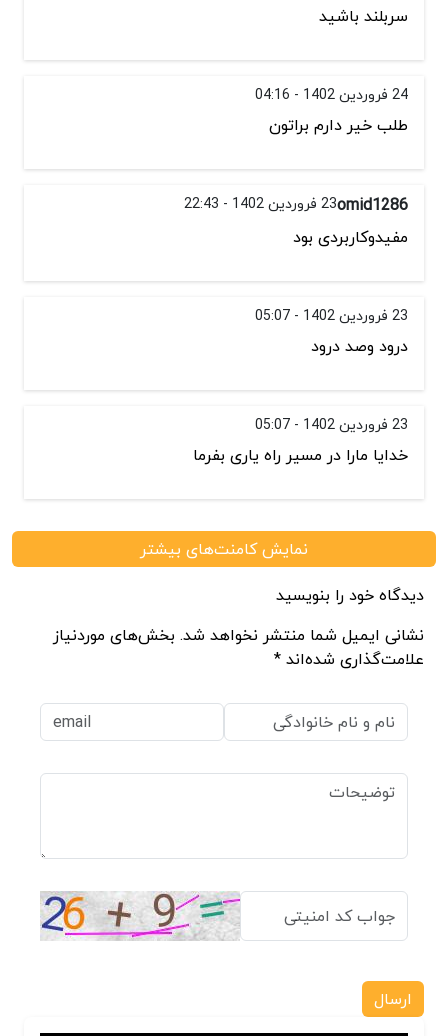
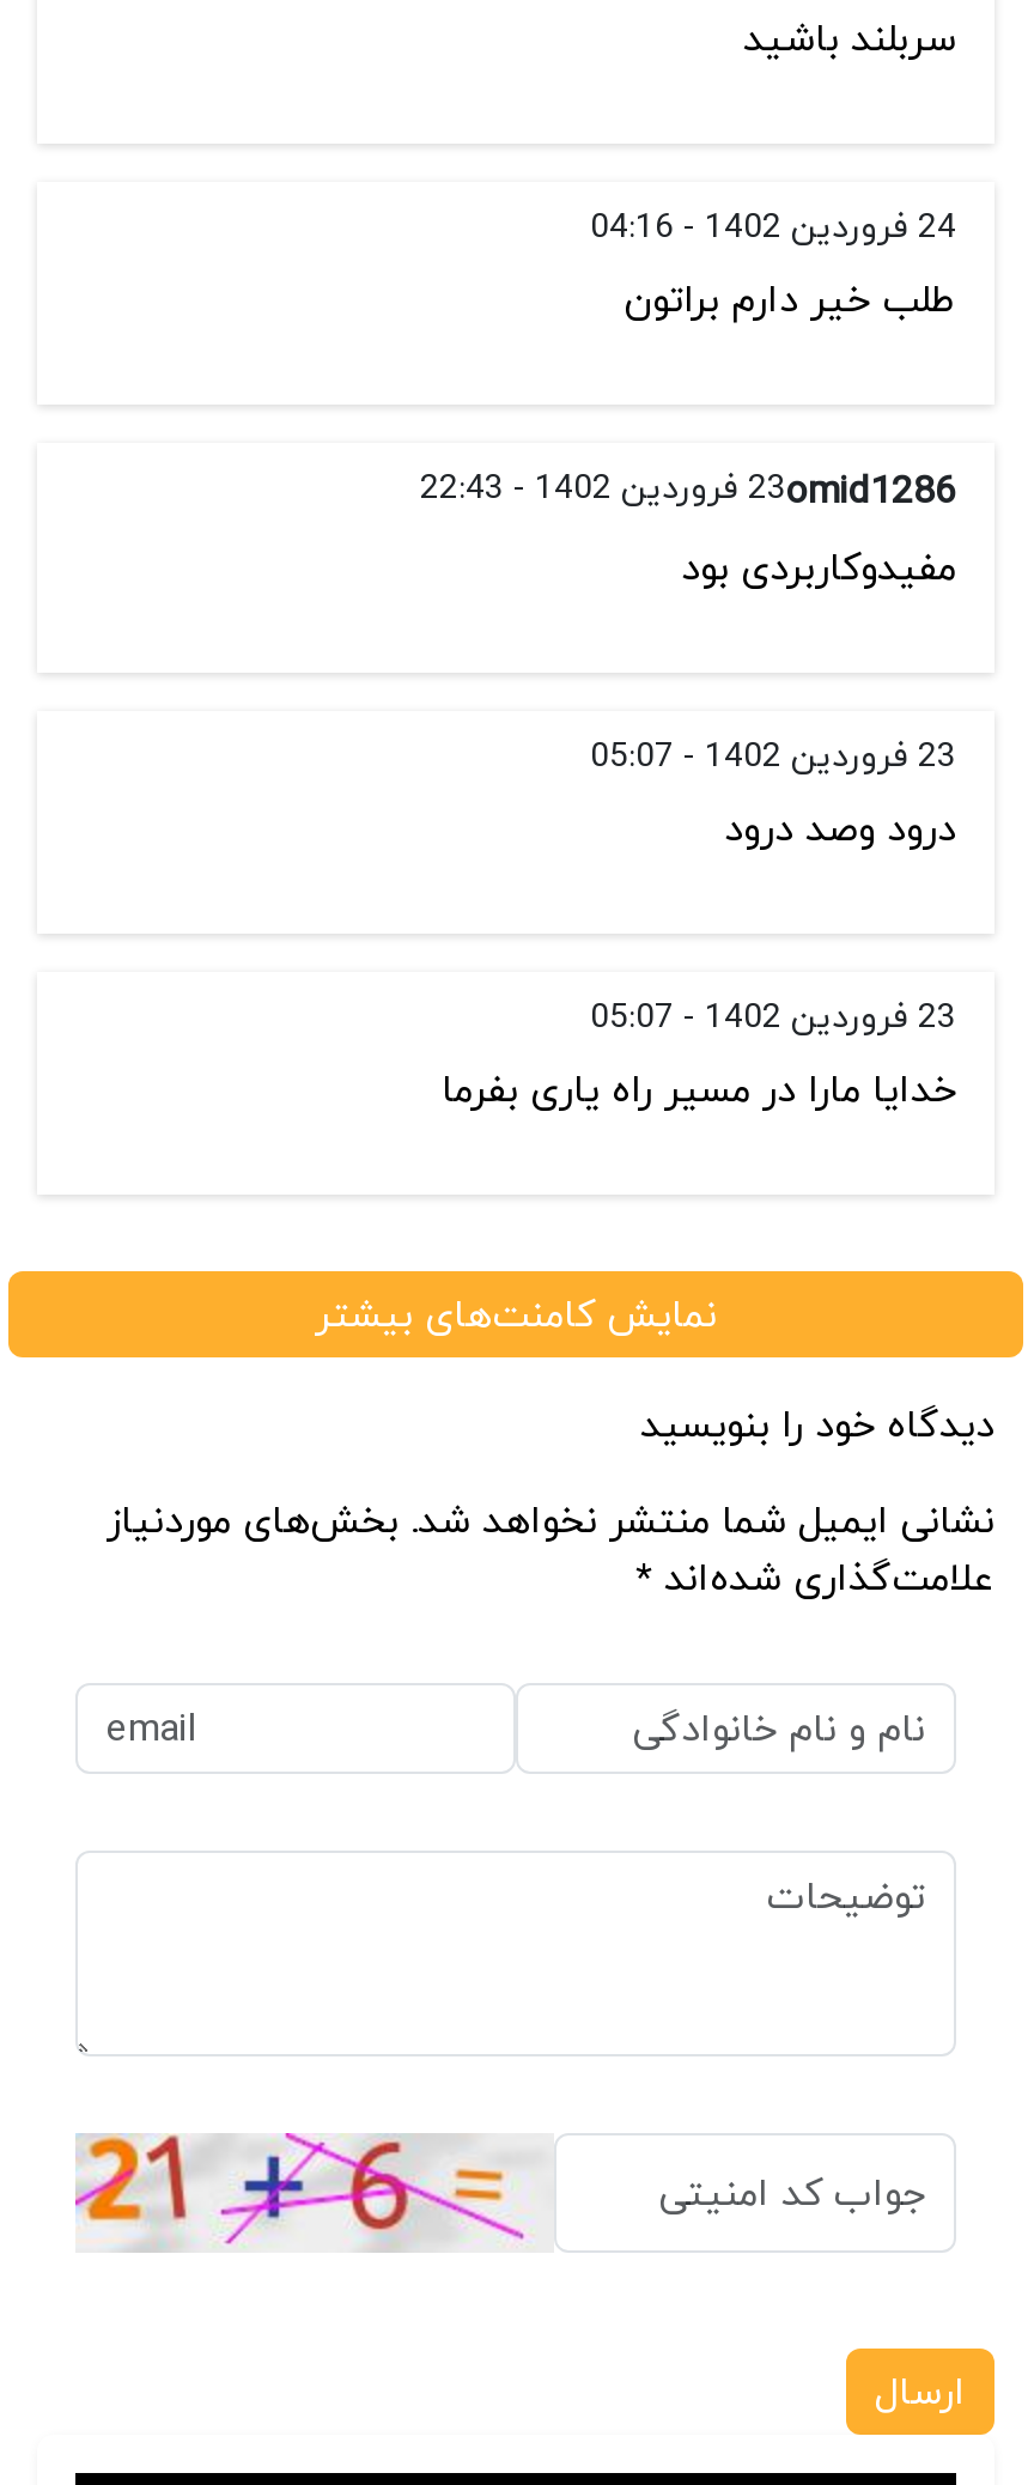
[41,891,241,940] [image] -> [75,2133,552,2250] [image]

